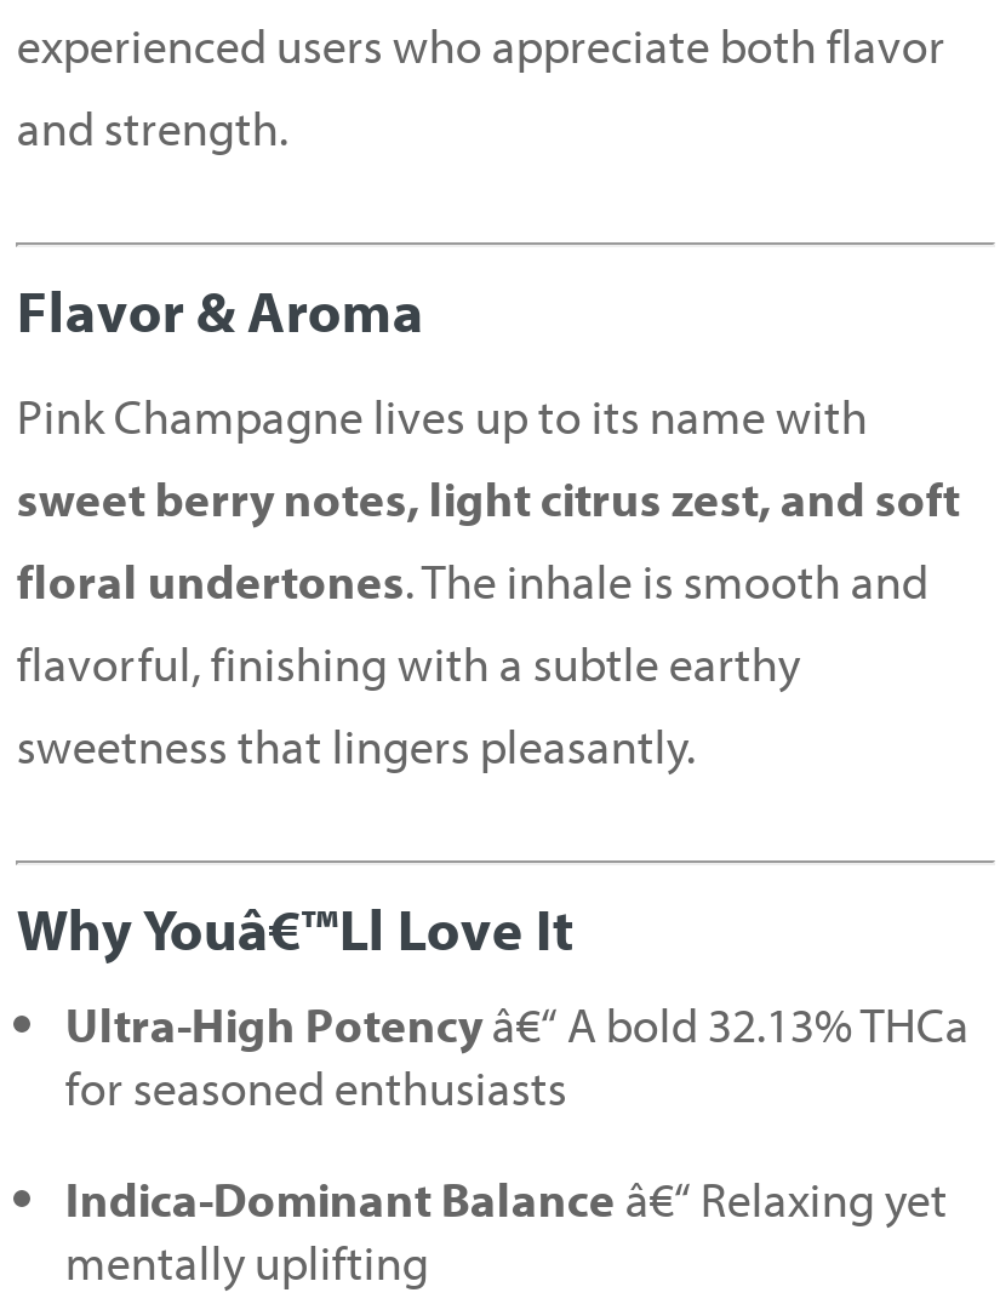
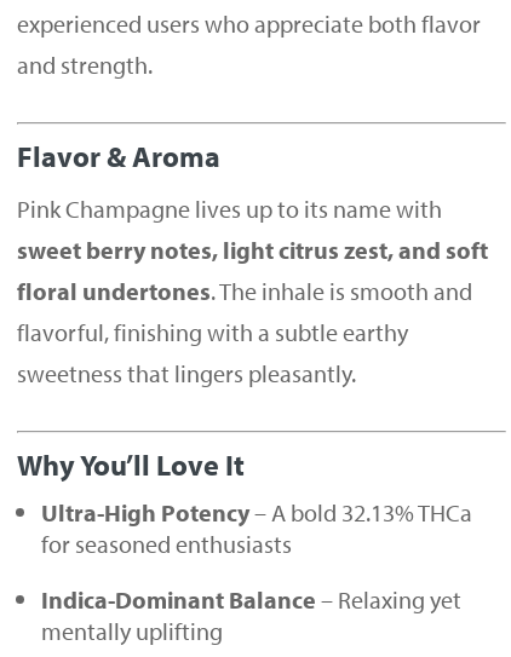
[17,891,574,964] Why Youâ€™ll Love It -> [17,446,245,482] Why You’ll Love It
[65,993,969,1053] Ultra-High Potencyâ€“ A bold 32.13% THCa -> [42,497,473,527] Ultra-High Potency– A bold 32.13% THCa
[65,1167,948,1228] Indica-Dominant Balance â€“ Relaxing yet -> [42,584,462,614] Indica-Dominant Balance – Relaxing yet

